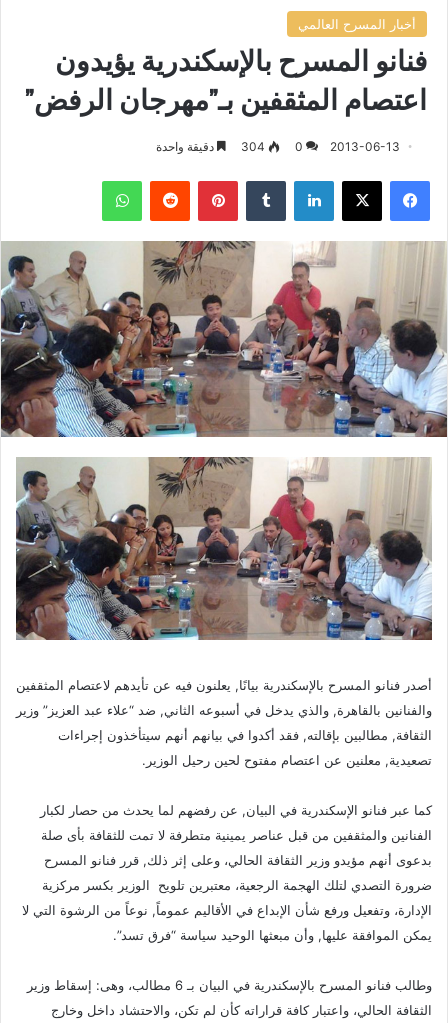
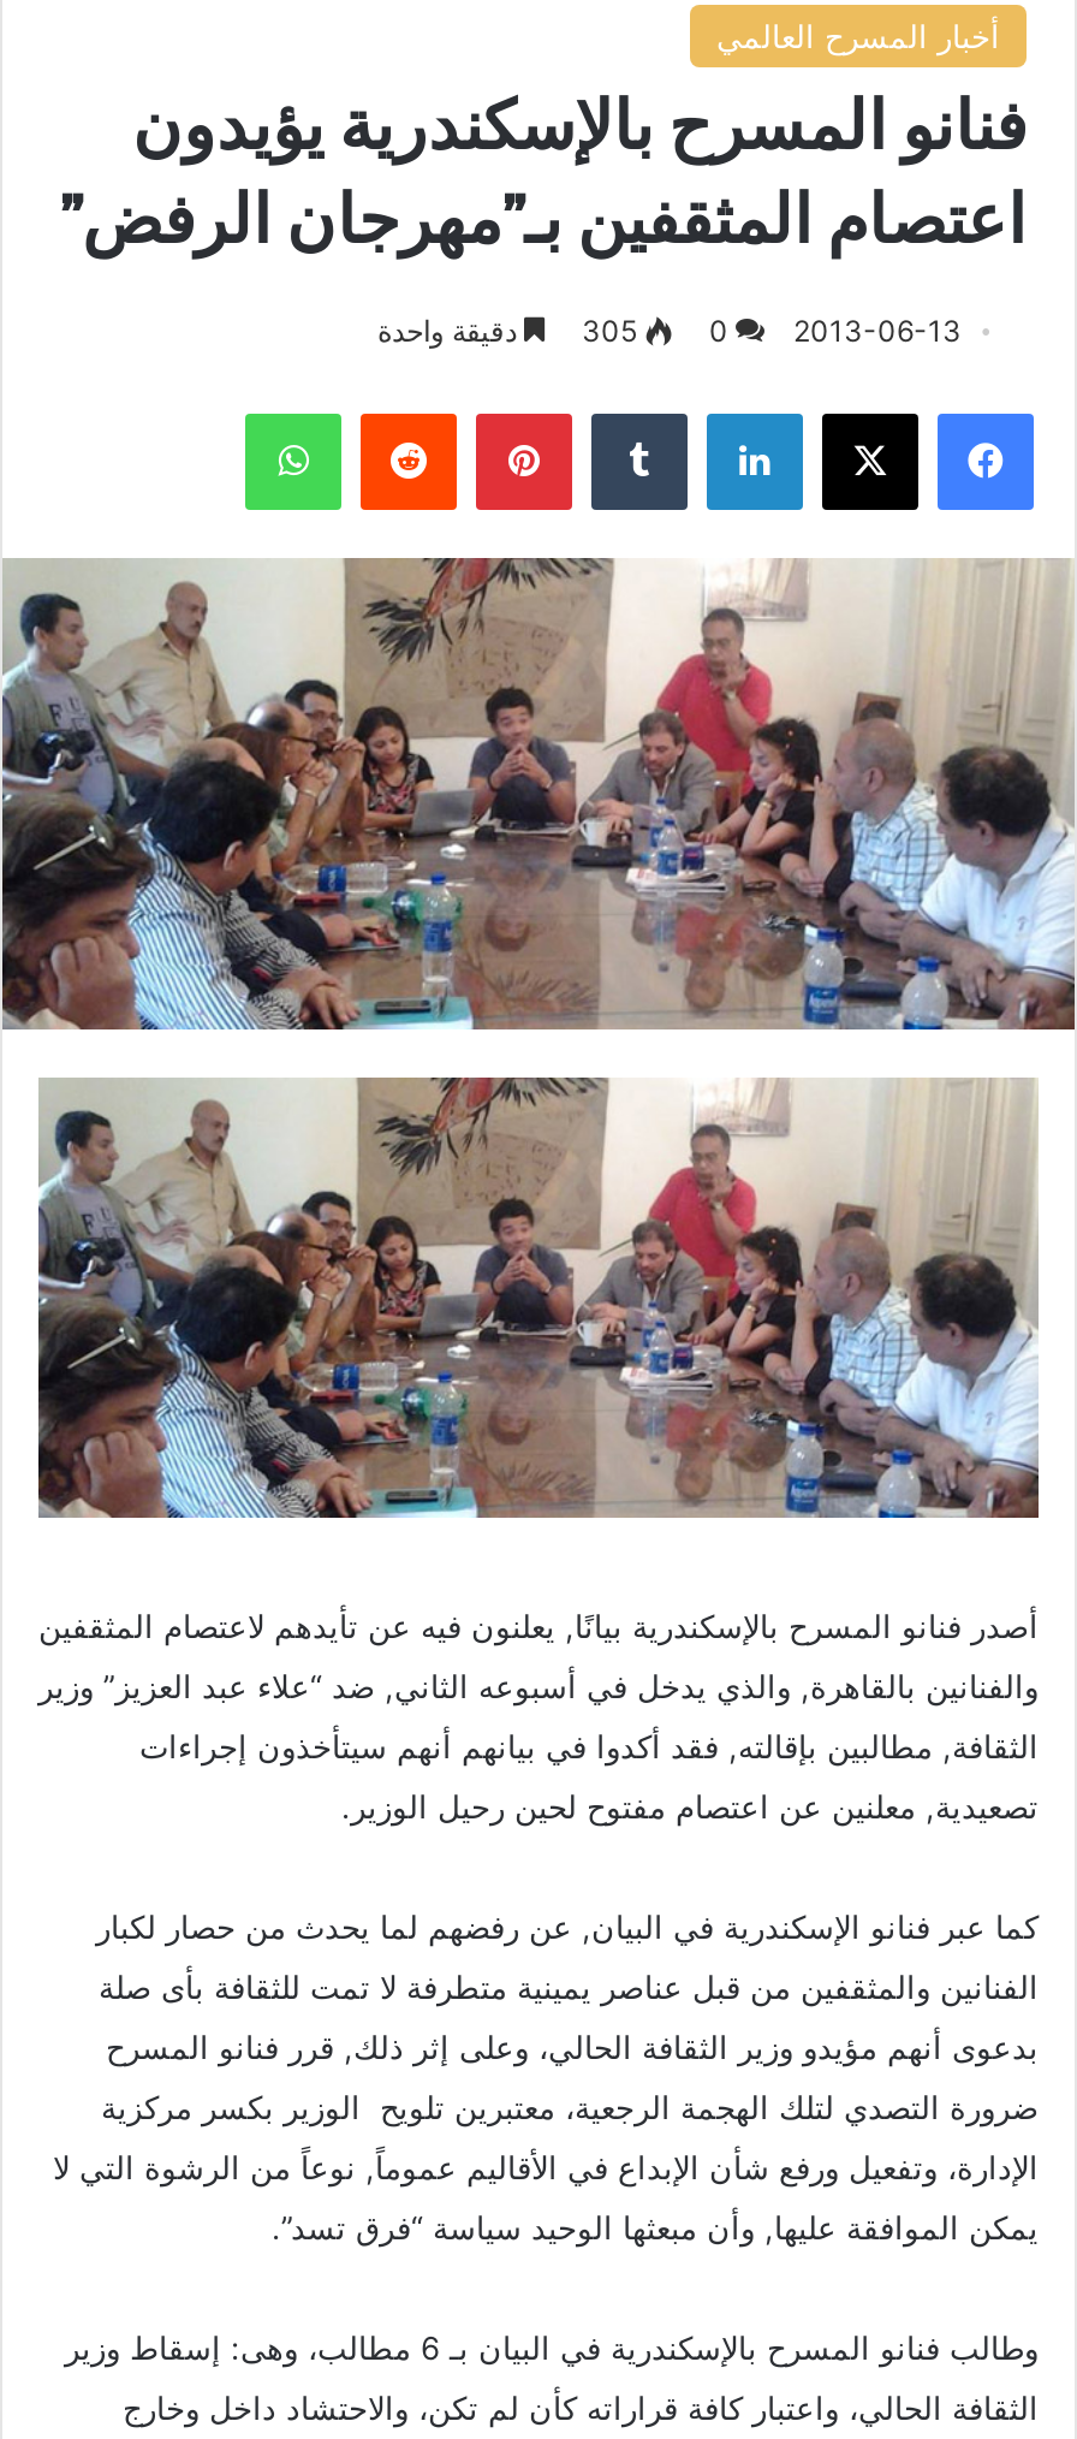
[156,139,400,154] 2013-06-13 0 304 دقيقة واحدة -> [377,313,962,349] 2013-06-13 0 305 دقيقة واحدة

